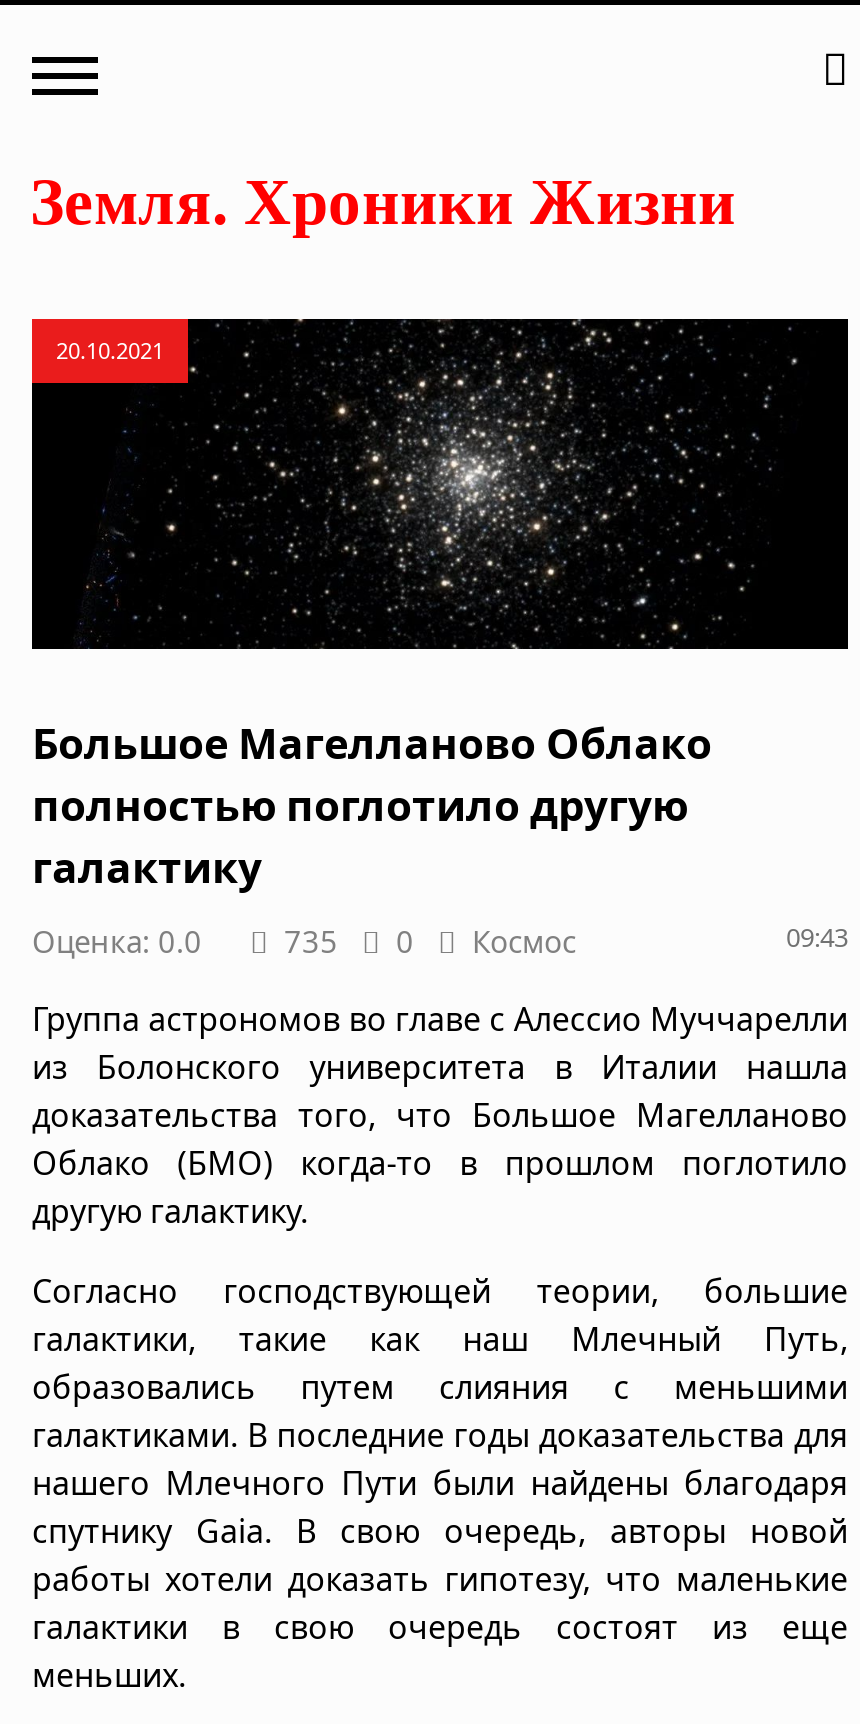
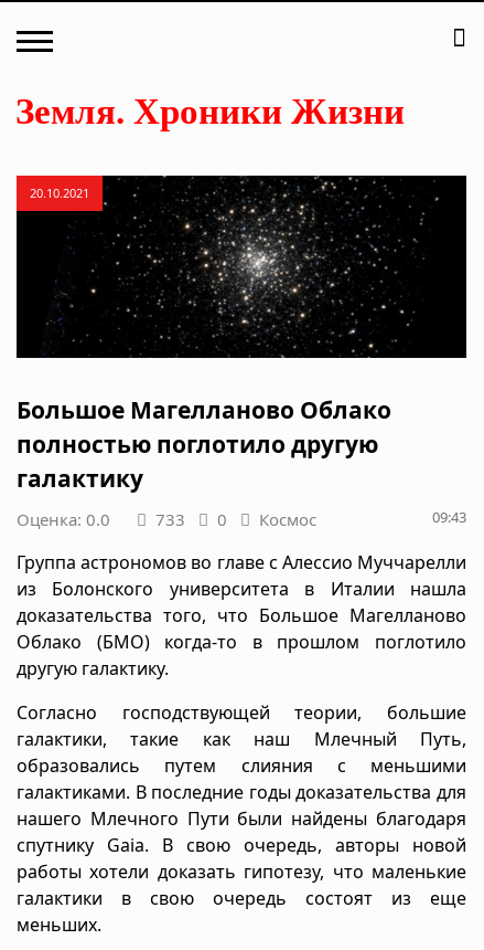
[32,922,576,962] Оценка: 0.0 735 0 Космос -> [17,508,316,531] Оценка: 0.0 733 0 Космос

